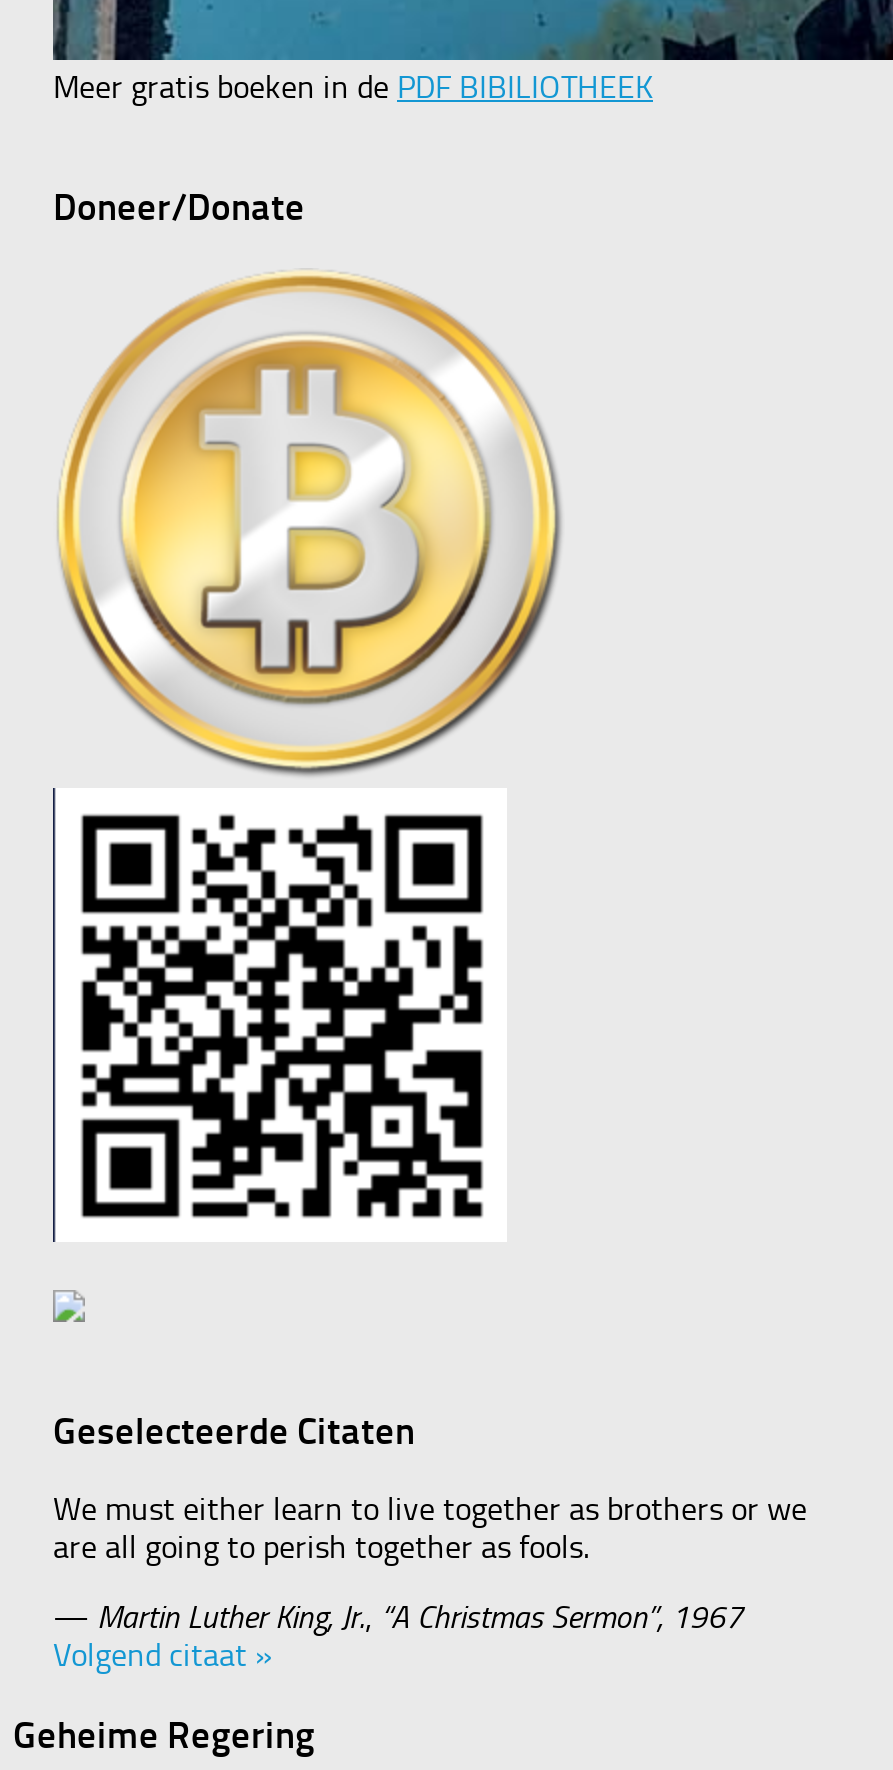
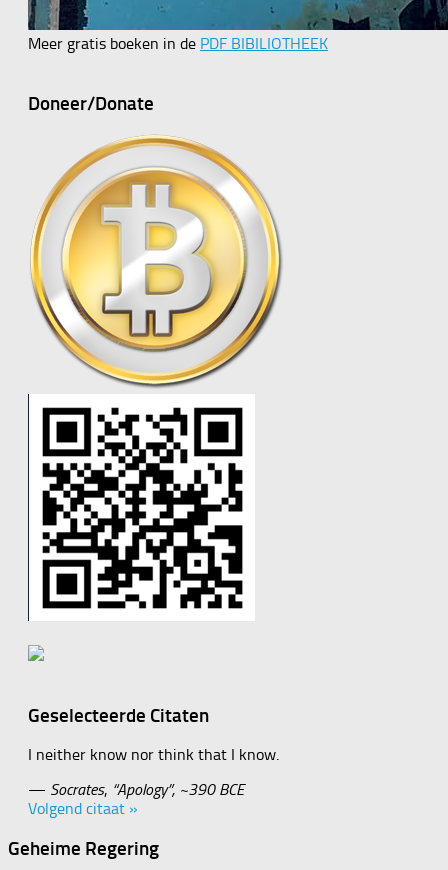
[53,1491,807,1567] We must either learn to live together as brothers or we | are all going to perish together as fools. -> [28,745,279,764] I neither know nor think that I know.
[53,1599,743,1637] — Martin Luther King, Jr., “A Christmas Sermon”, 1967 -> [28,780,244,799] — Socrates, “Apology”, ~390 BCE

